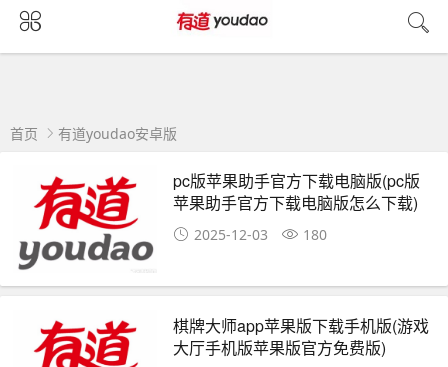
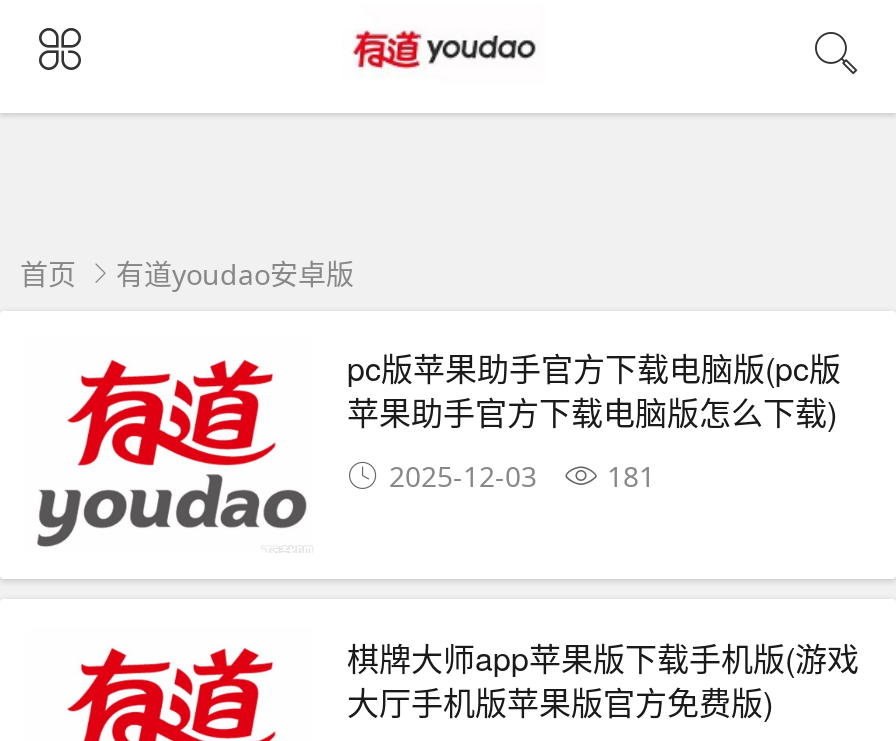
[194,225,327,244] 2025-12-03 180 -> [389,456,655,494] 2025-12-03 181

